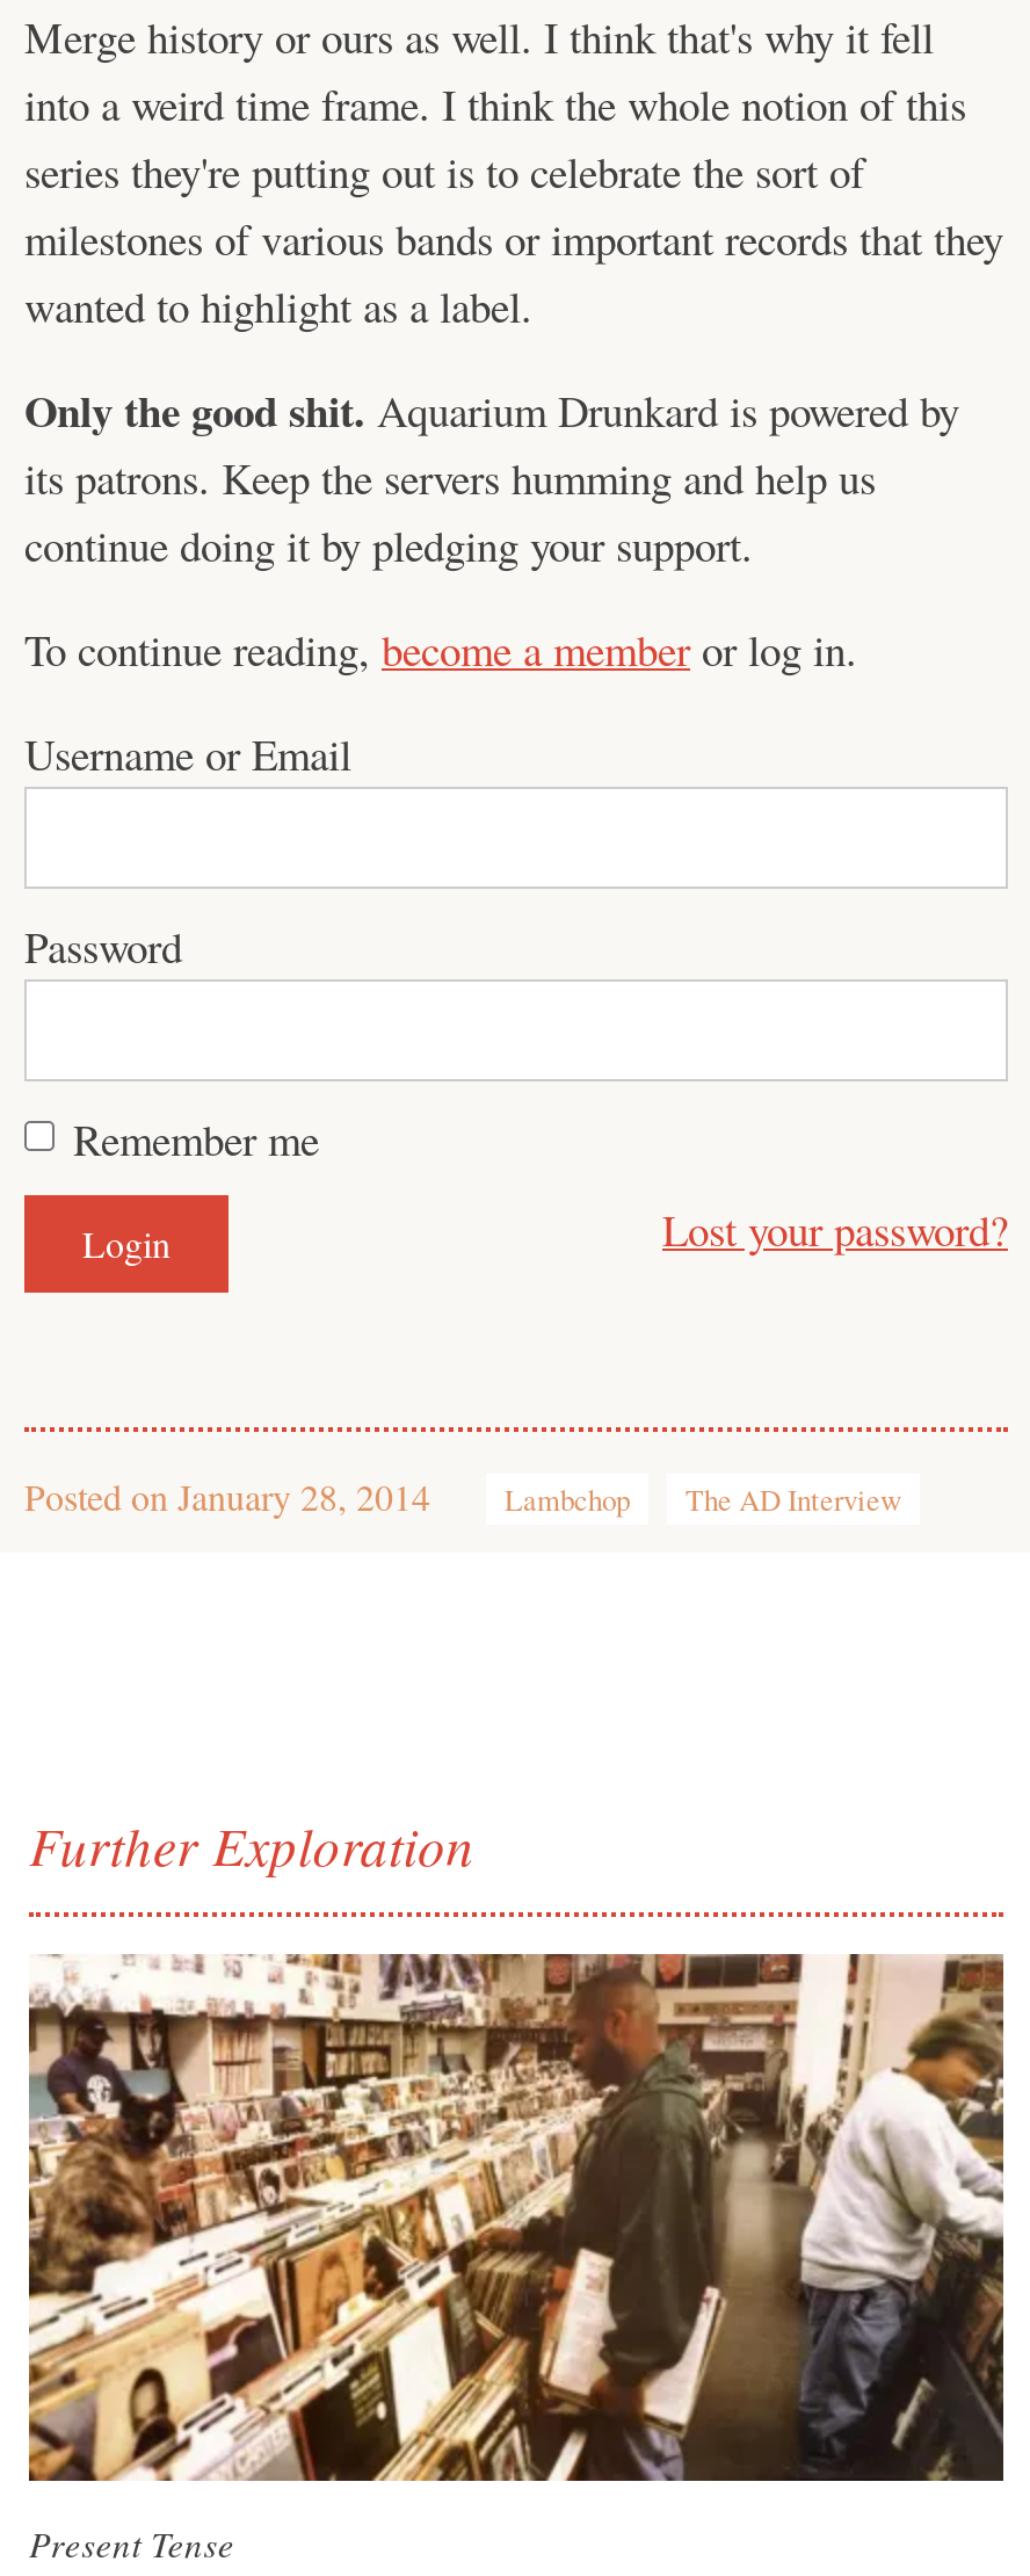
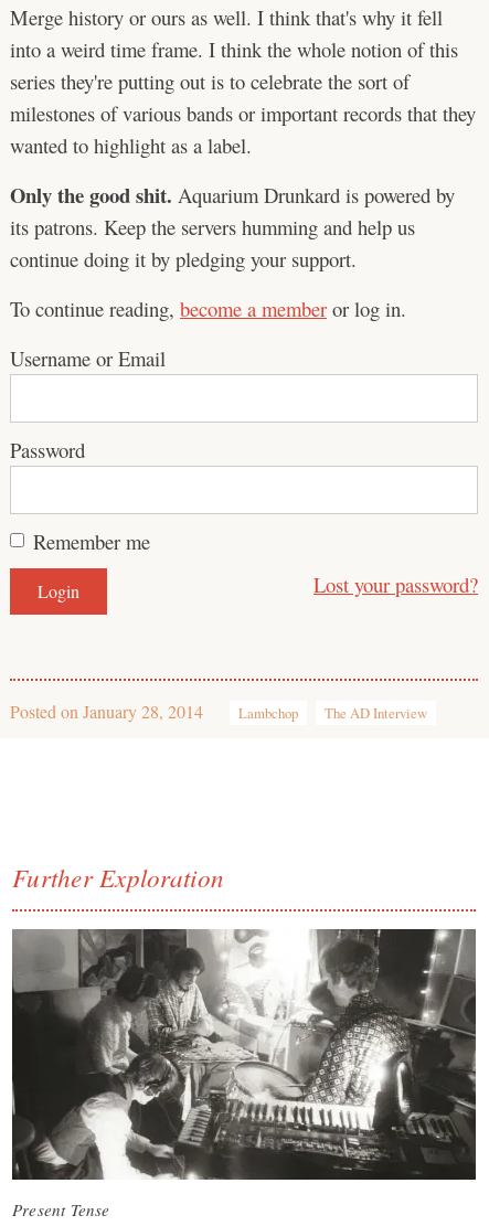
[27,1952,1006,2483] [image] -> [11,928,477,1181] [image]

